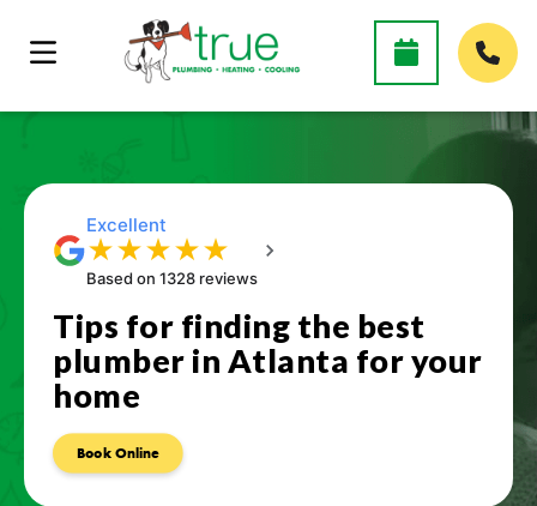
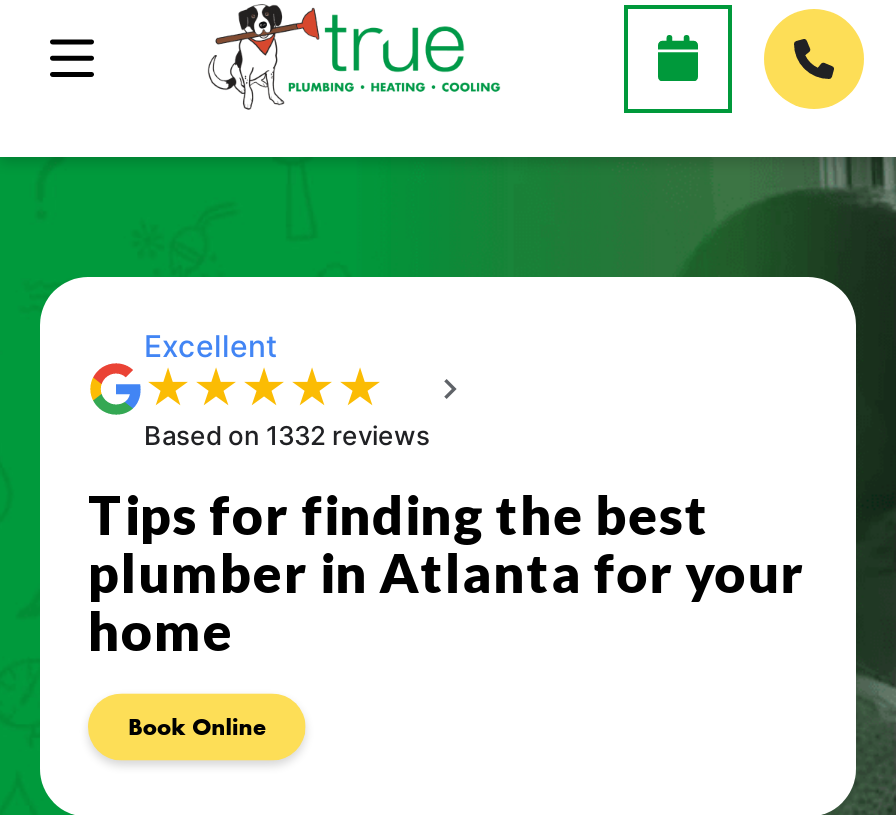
[86,269,258,288] Based on 1328 reviews -> [144,419,430,451] Based on 1332 reviews

